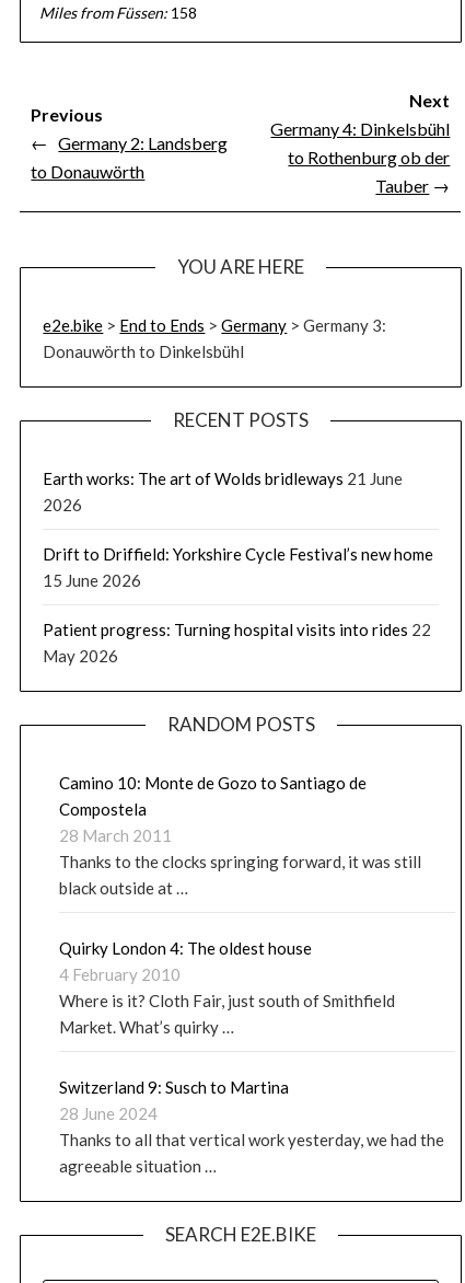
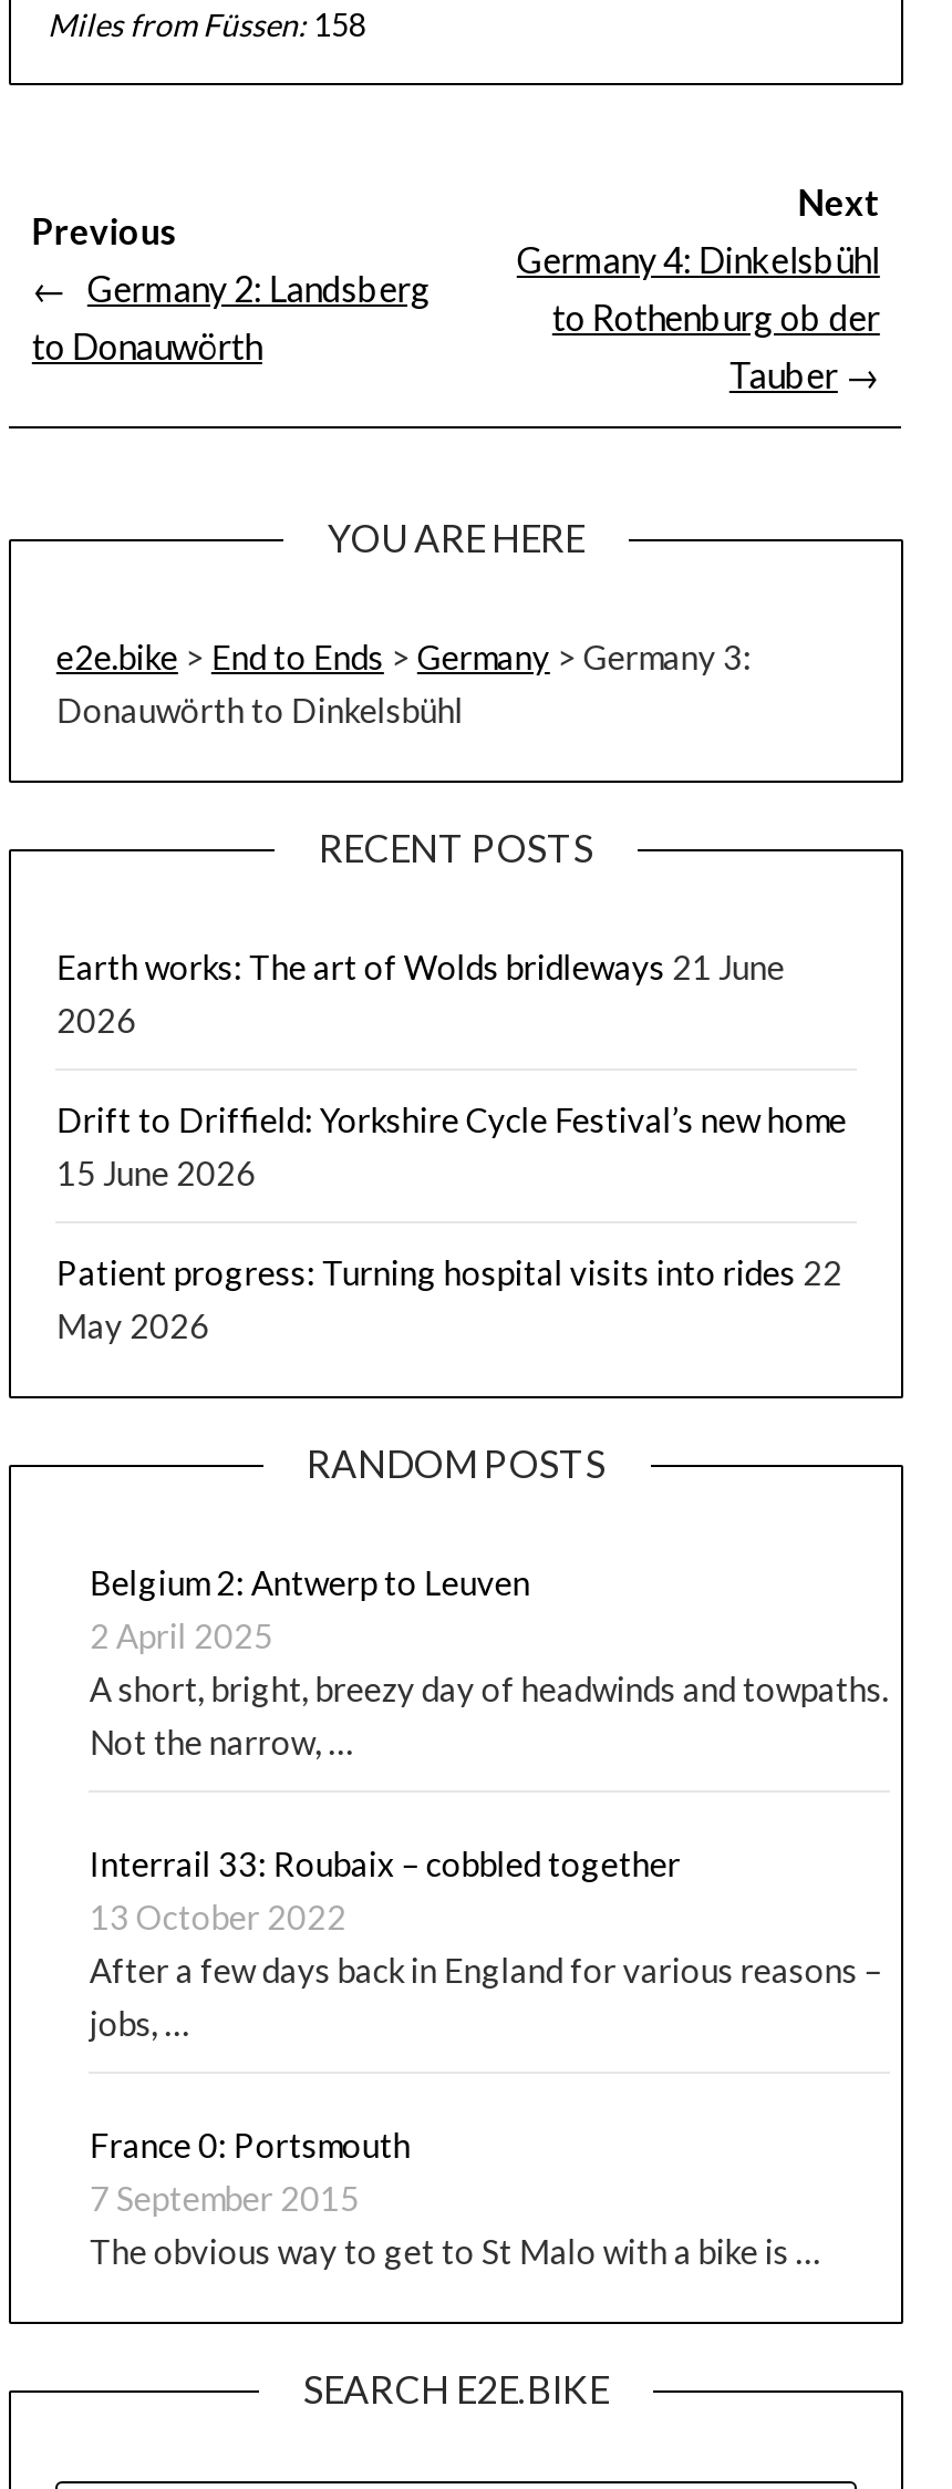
[60,773,422,898] Camino 10: Monte de Gozo to Santiago de | Compostela | 28 March 2011 | Thanks to the clocks springing forward, it was still | black outside at … -> [89,1563,889,1763] Belgium 2: Antwerp to Leuven | 2 April 2025 | A short, bright, breezy day of headwinds and towpaths. | Not the narrow, …
[60,938,395,1037] Quirky London 4: The oldest house | 4 February 2010 | Where is it? Cloth Fair, just south of Smithfield | Market. What’s quirky … -> [89,1845,882,2044] Interrail 33: Roubaix – cobbled together | 13 October 2022 | After a few days back in England for various reasons – | jobs, …
[60,1077,445,1176] Switzerland 9: Susch to Martina | 28 June 2024 | Thanks to all that vertical work yesterday, we had the | agreeable situation … -> [89,2126,820,2272] France 0: Portsmouth | 7 September 2015 | The obvious way to get to St Malo with a bike is …

